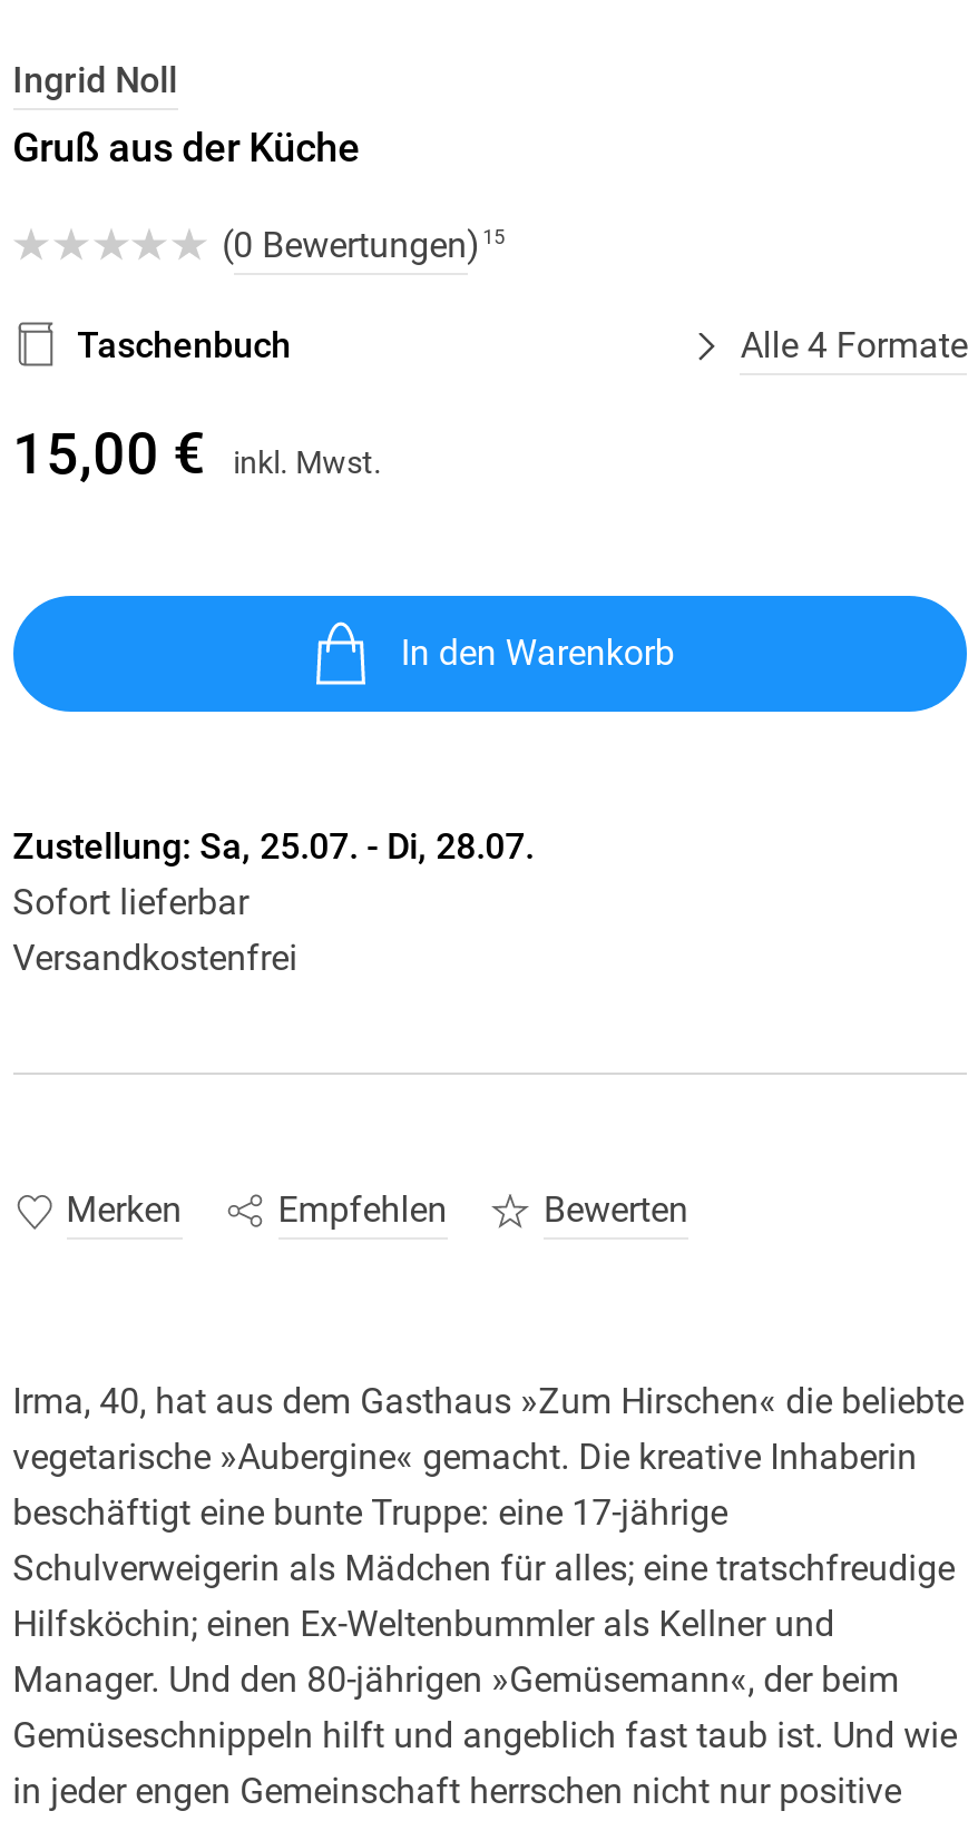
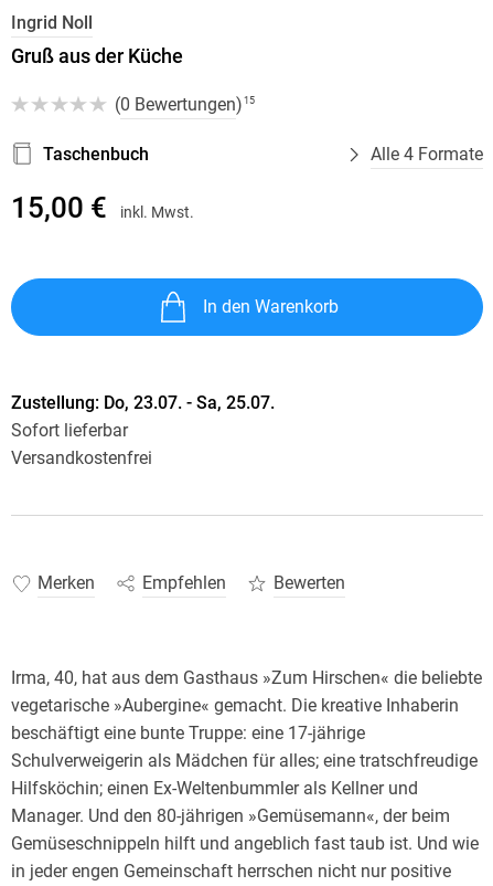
[12,826,534,868] Zustellung: Sa, 25.07. - Di, 28.07. -> [11,392,274,413] Zustellung: Do, 23.07. - Sa, 25.07.

